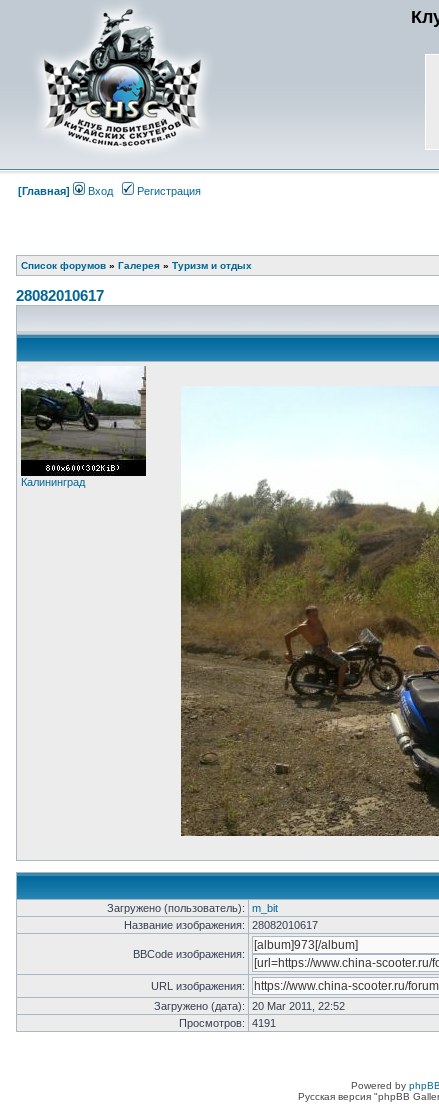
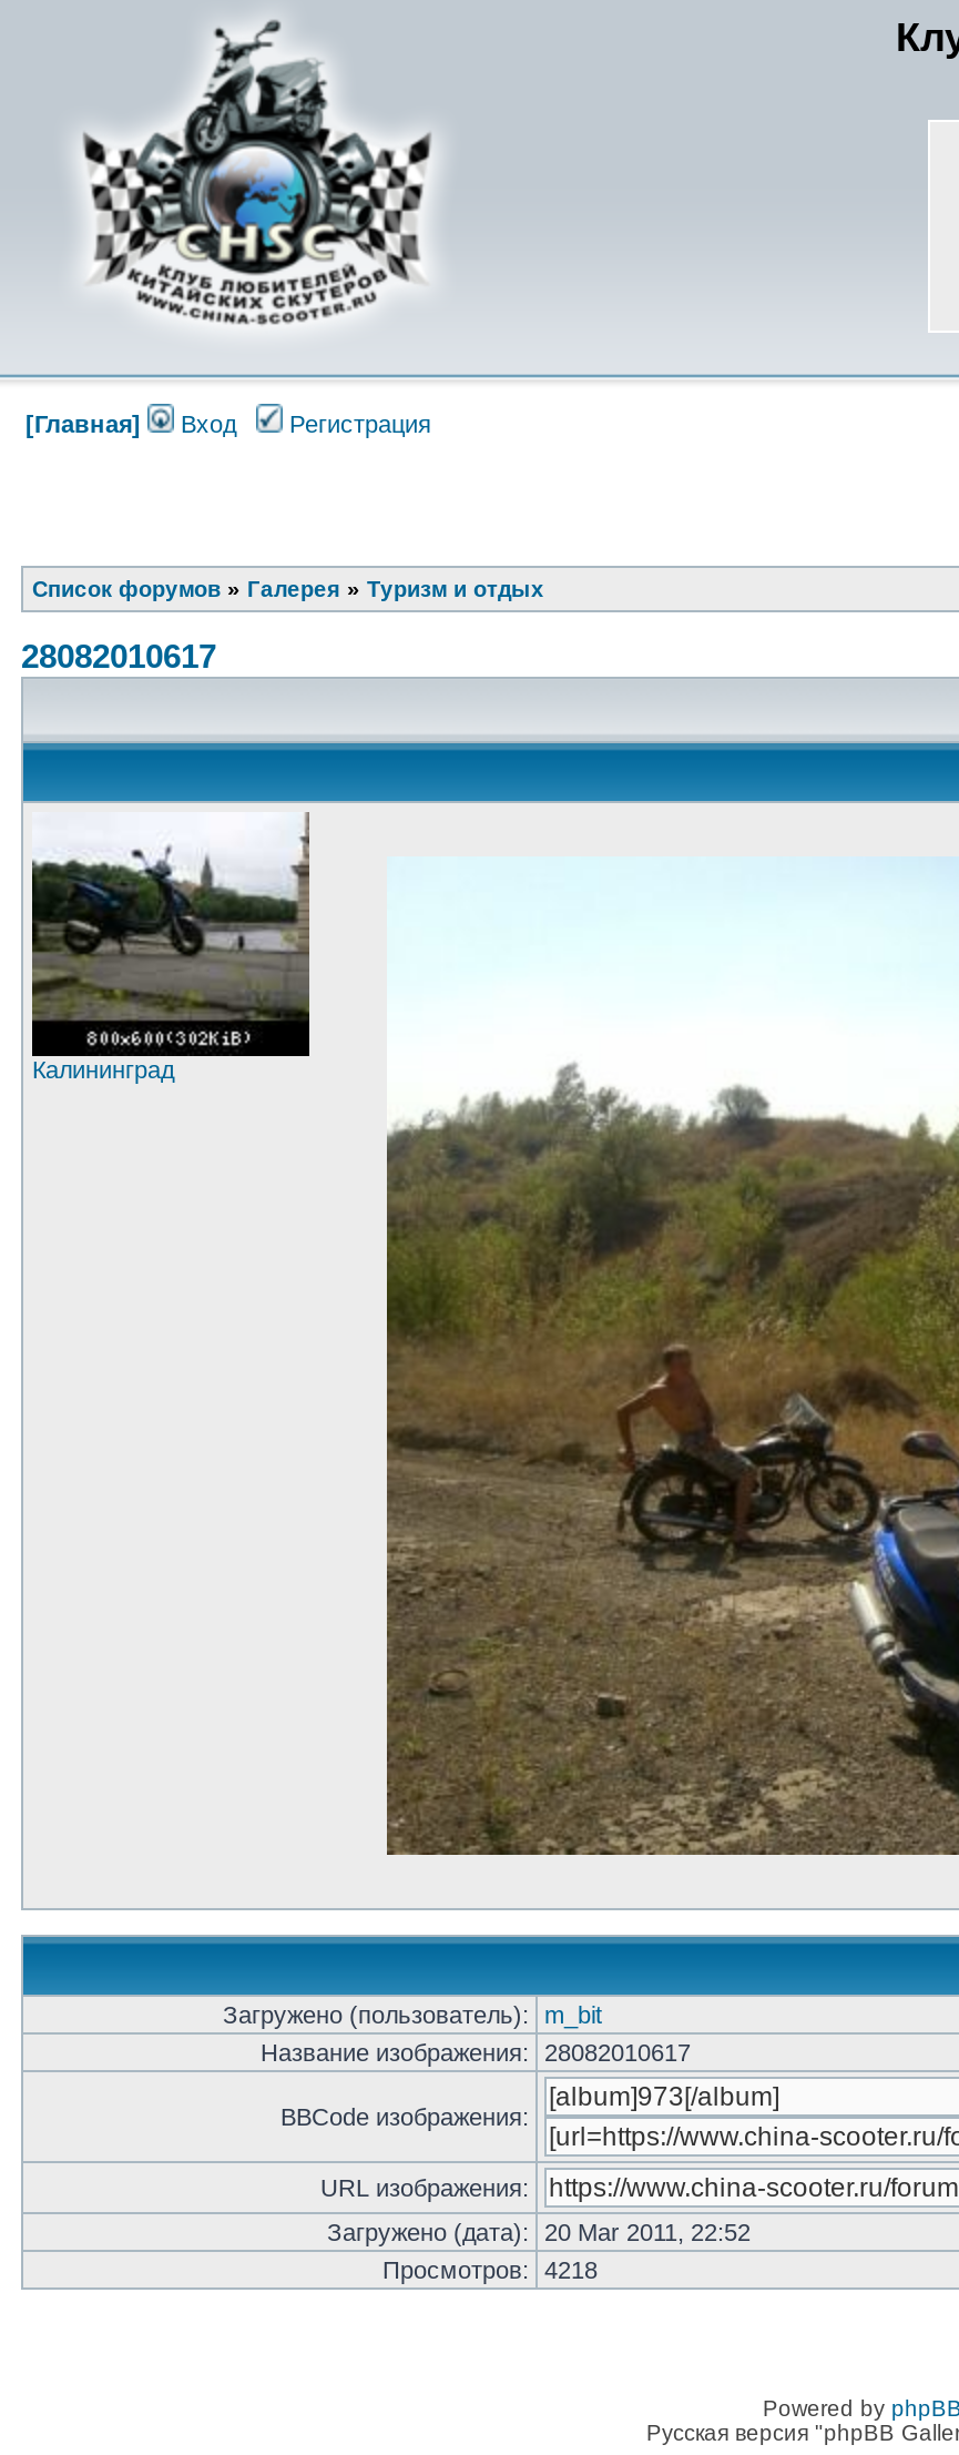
[179,1017,276,1029] Просмотров: 4191 -> [382,2256,598,2283] Просмотров: 4218

